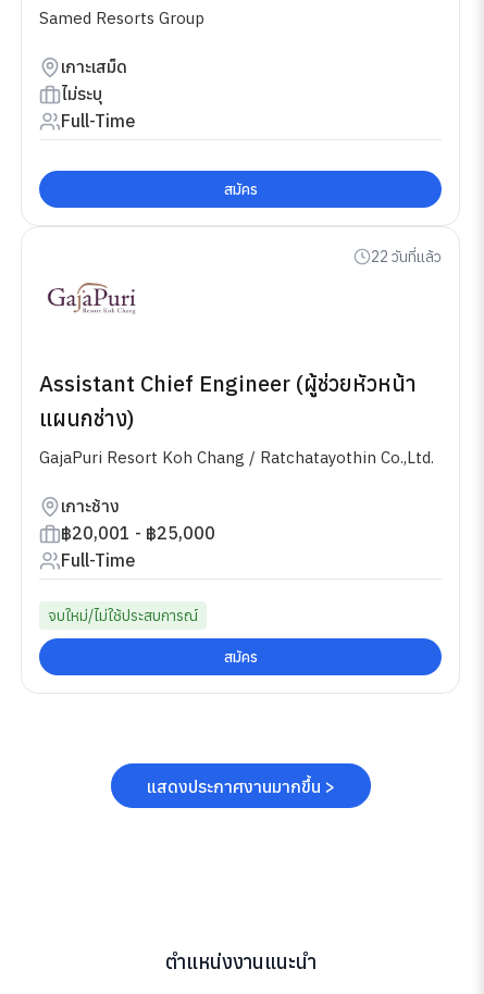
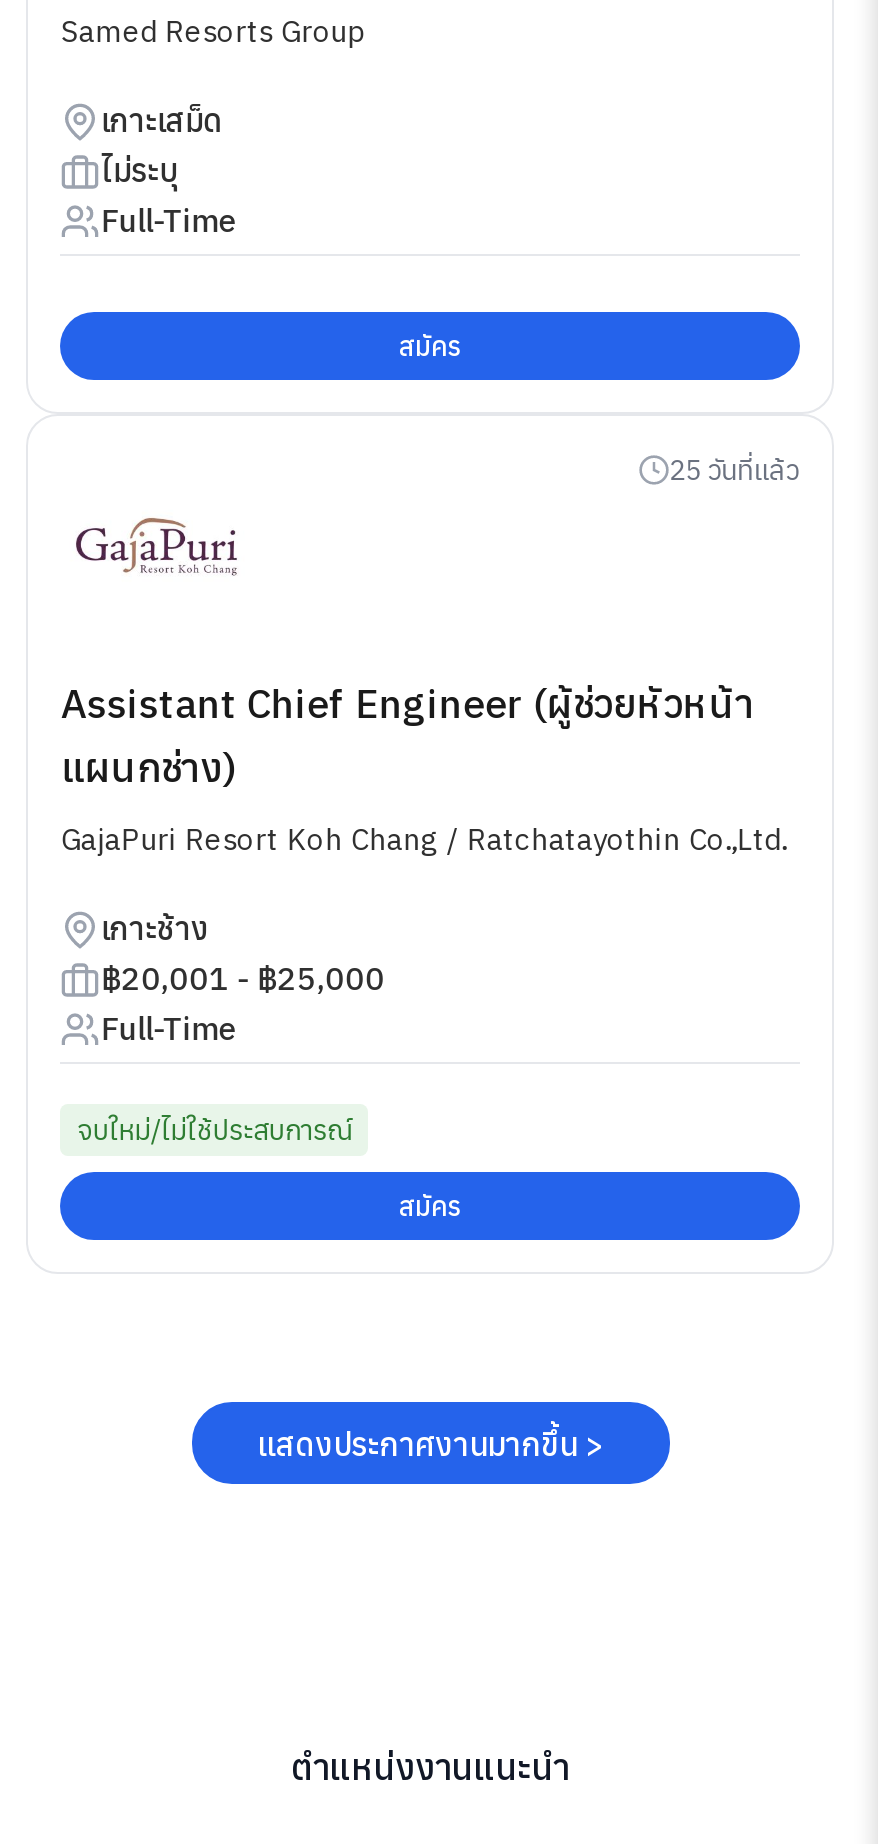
[370,247,441,266] 22 วันที่แล้ว -> [669,452,799,488] 25 วันที่แล้ว

